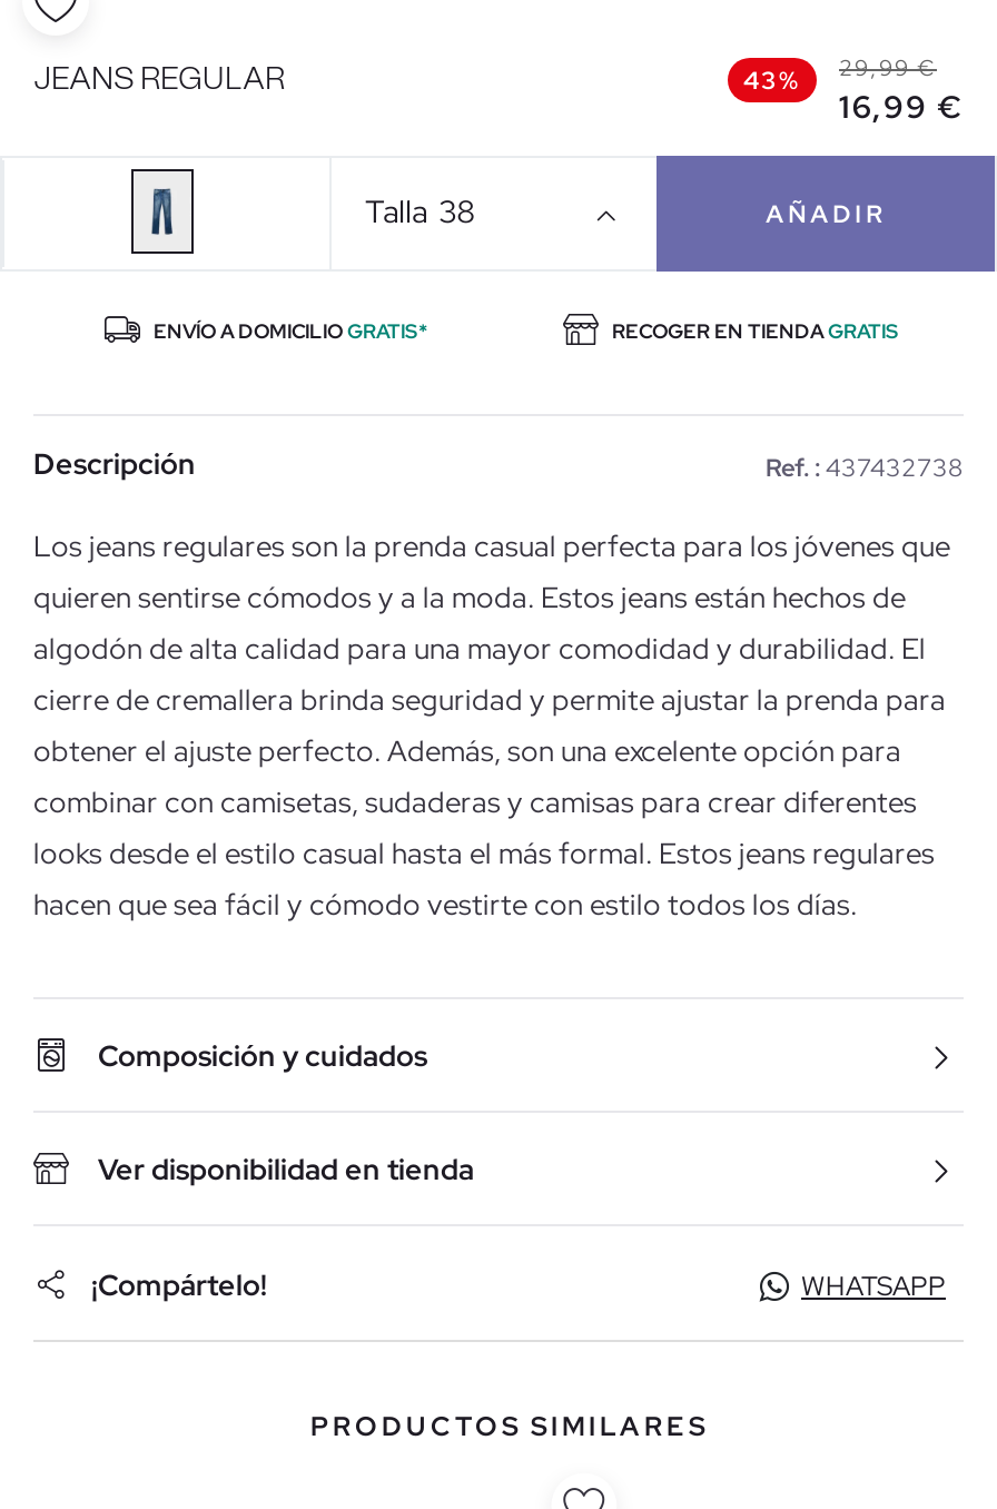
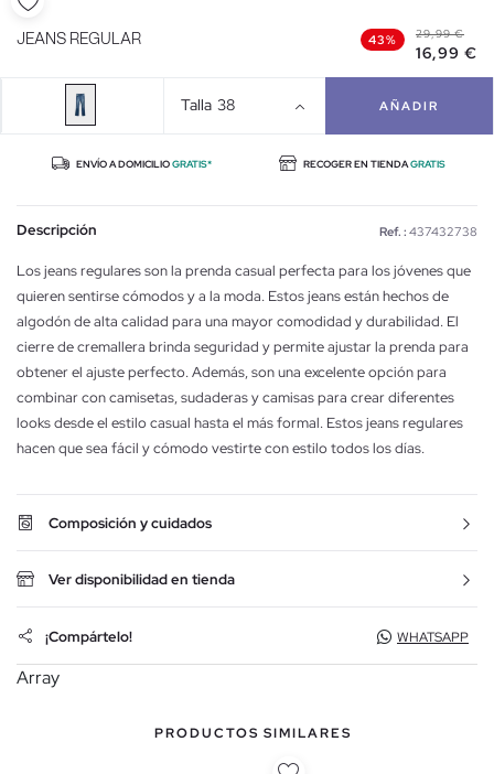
none -> [17,666,60,689] Array

